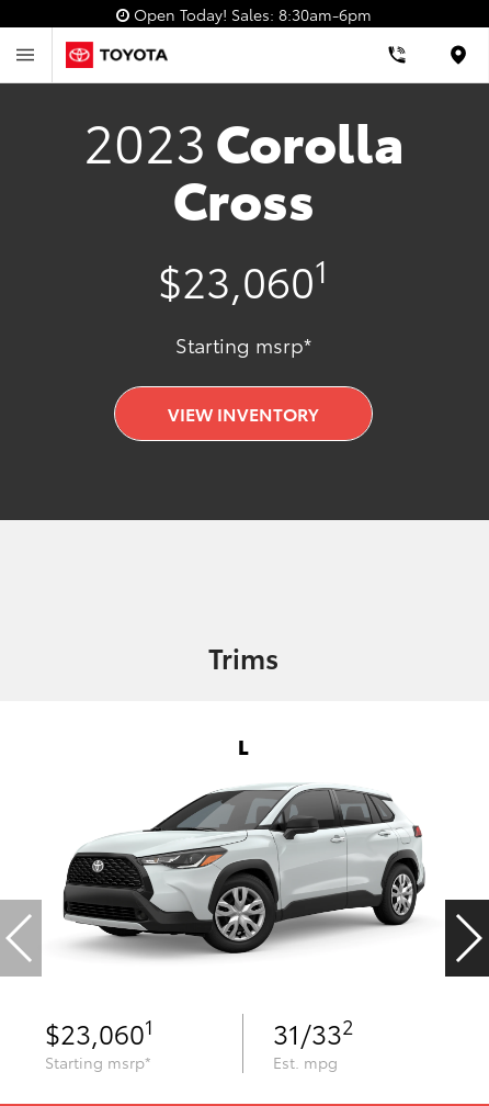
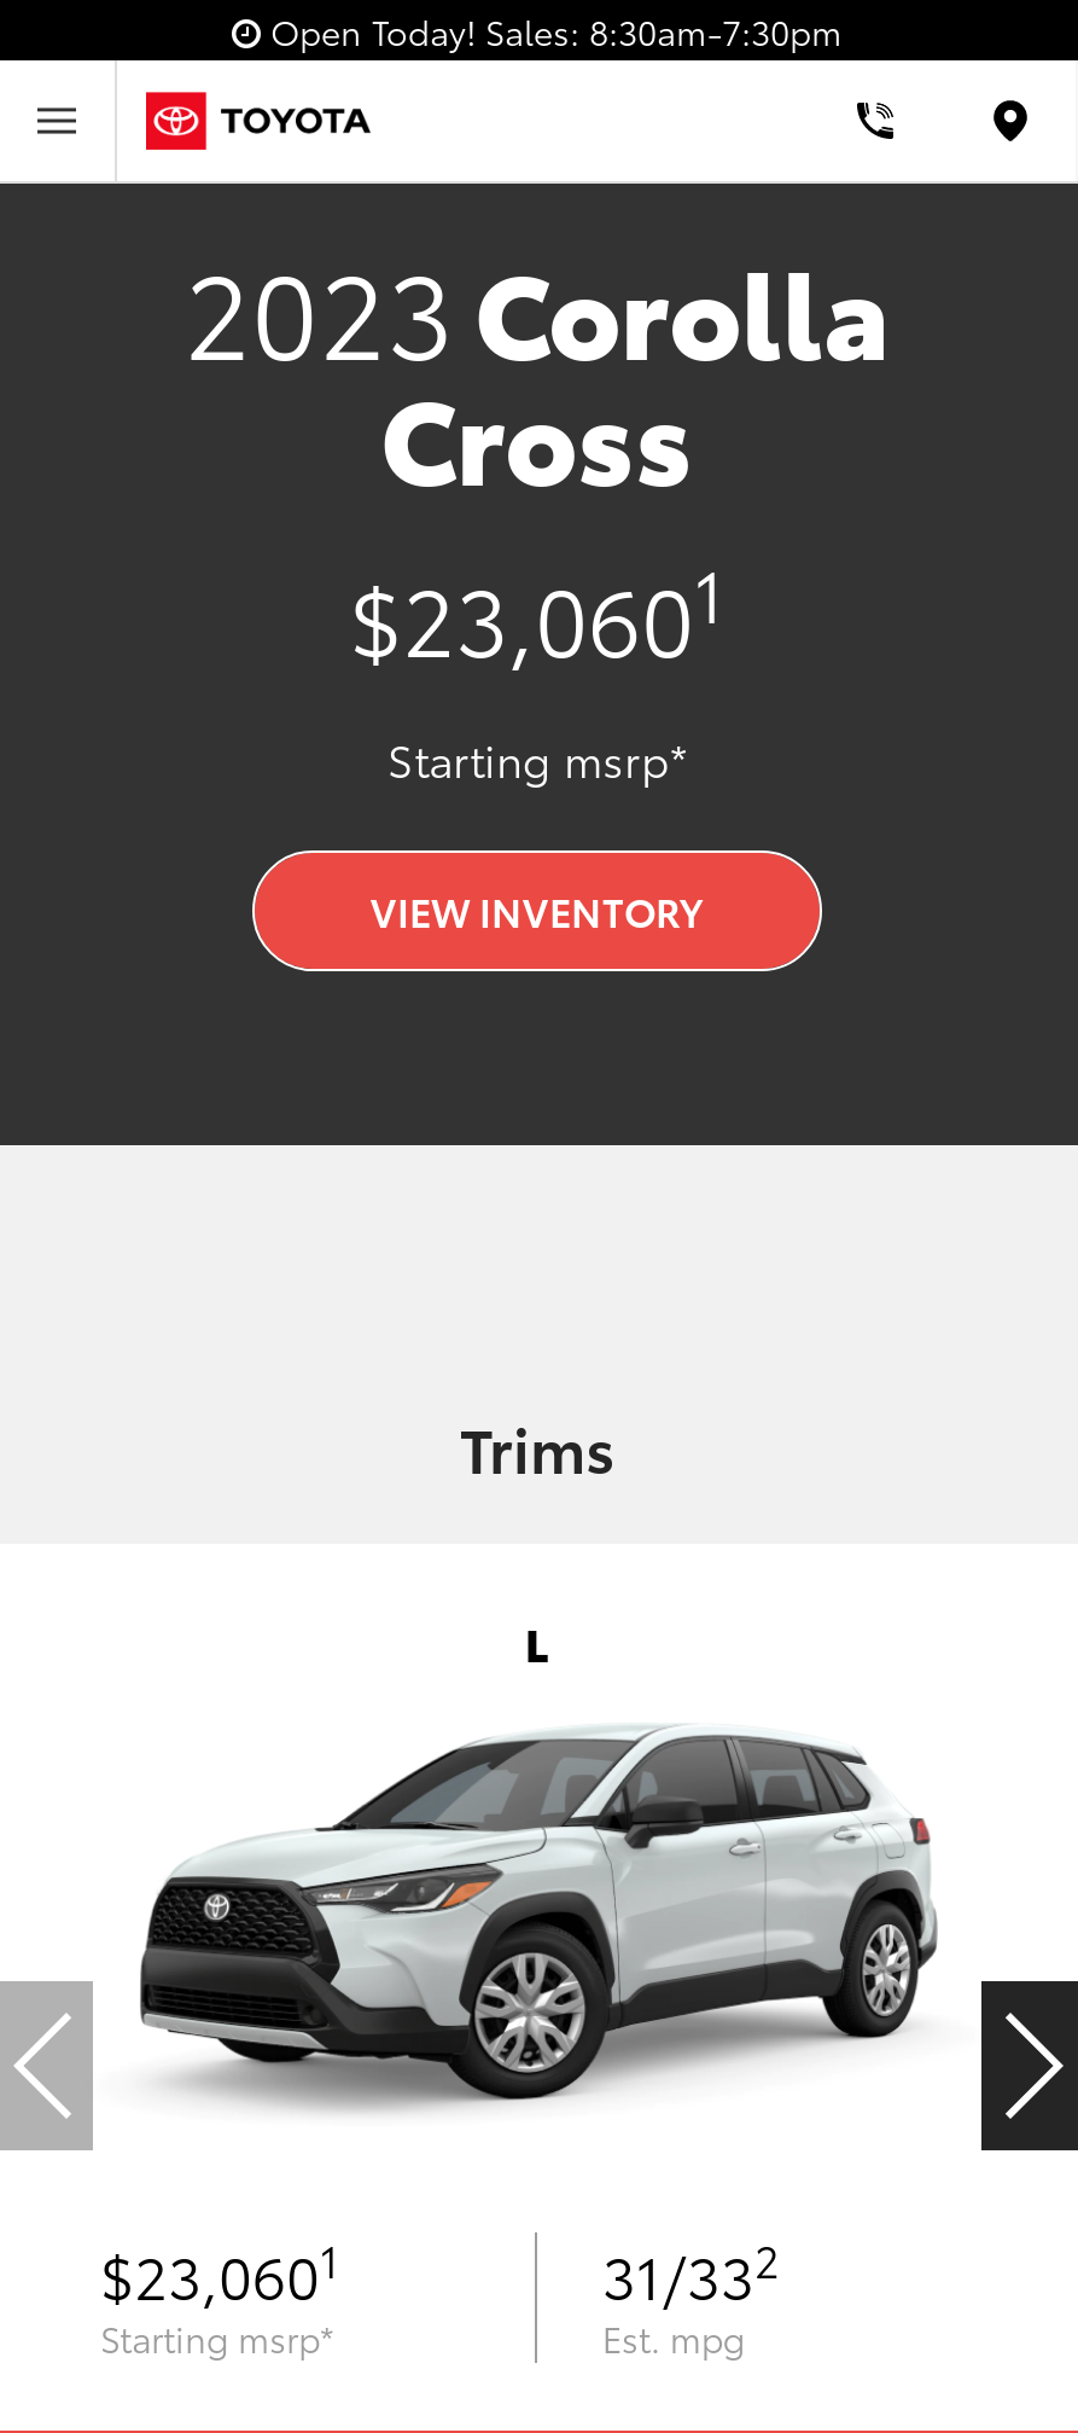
[133,3,371,25] Open Today! Sales: 8:30am-6pm -> [270,6,843,54] Open Today! Sales: 8:30am-7:30pm

